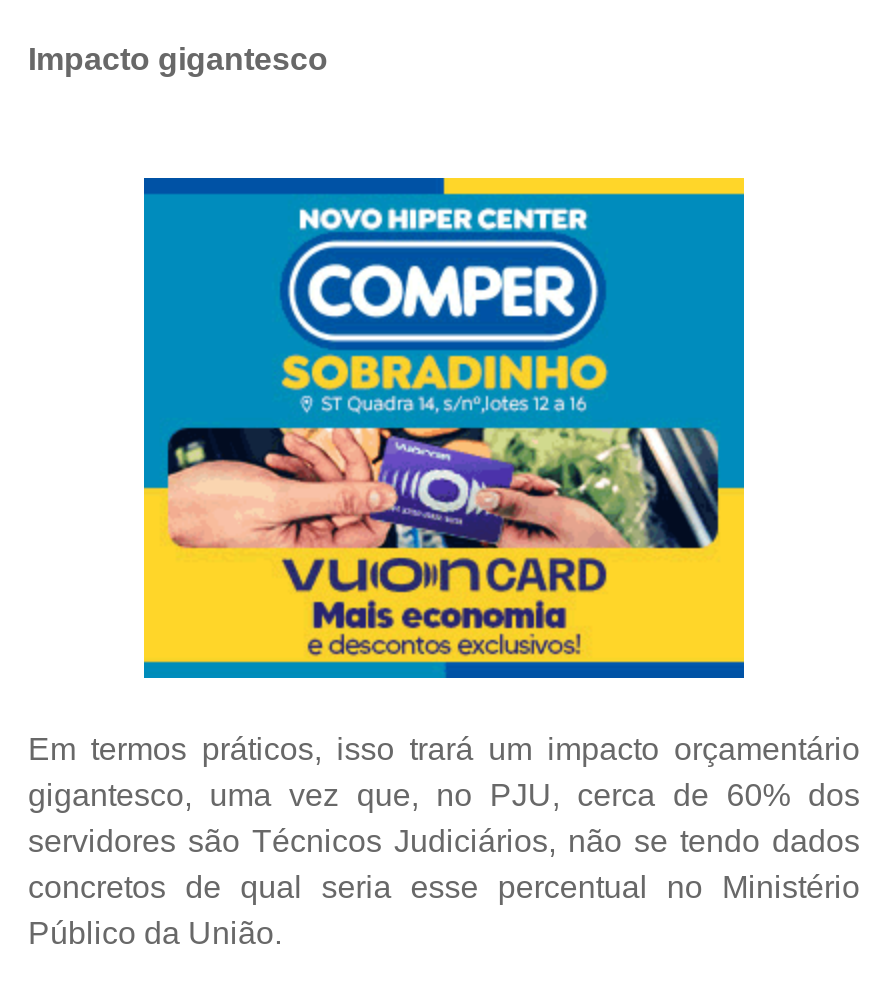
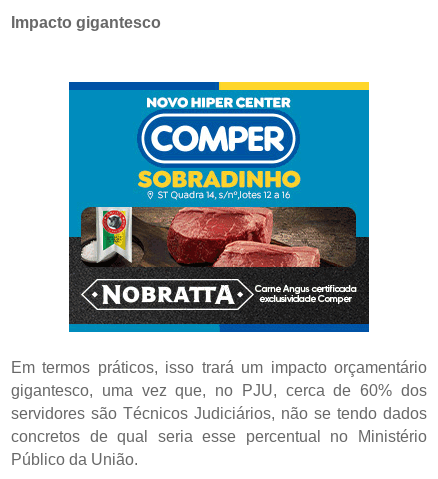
[142,426,746,664] [image] -> [68,206,370,325] [image]

